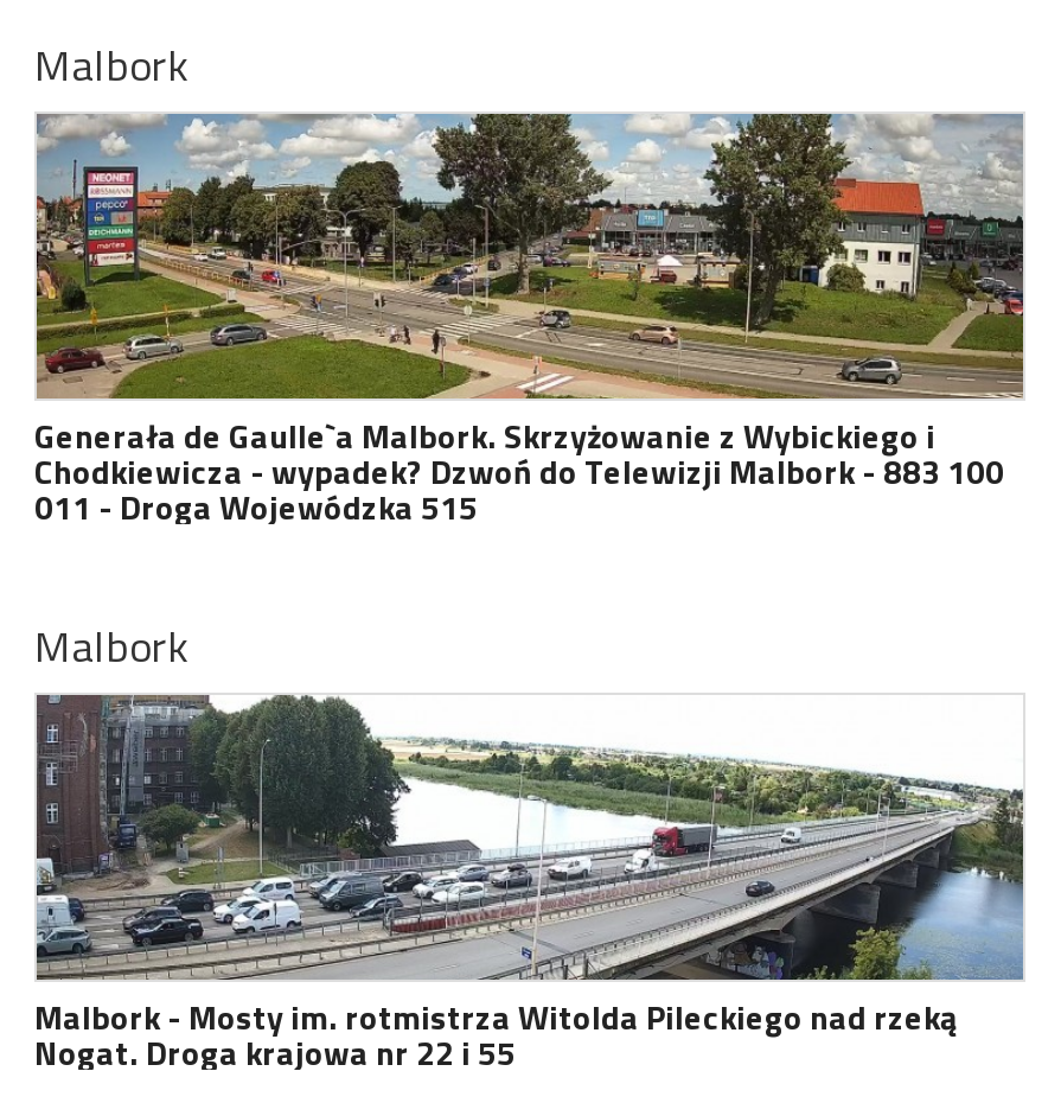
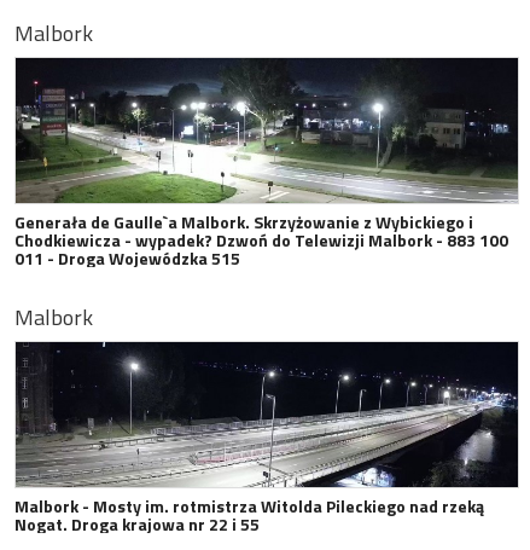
[34,111,1025,399] [image] -> [14,57,519,203] [image]
[37,693,1025,982] [image] -> [16,341,519,488] [image]

